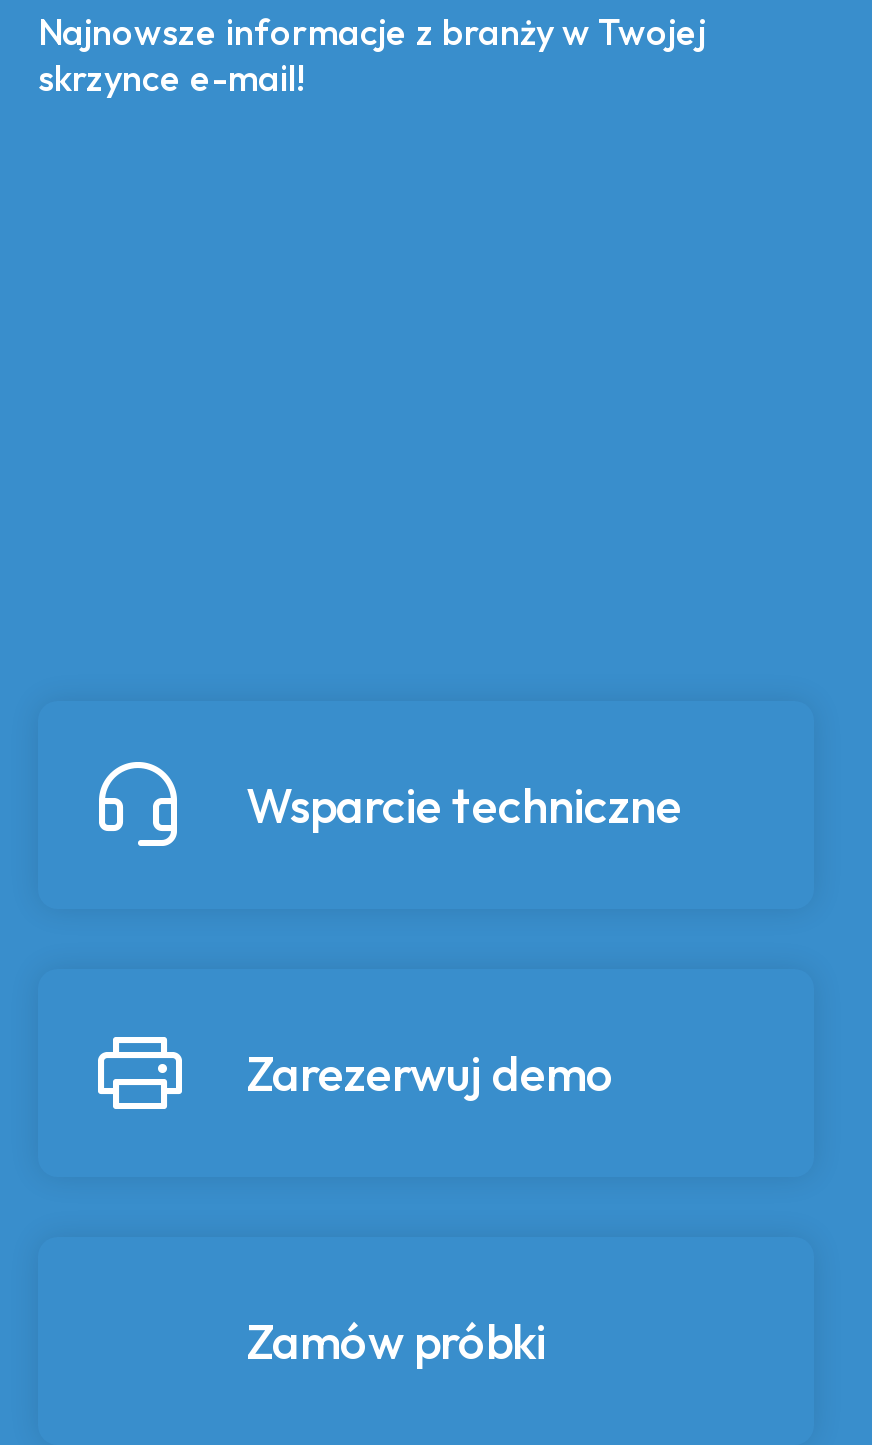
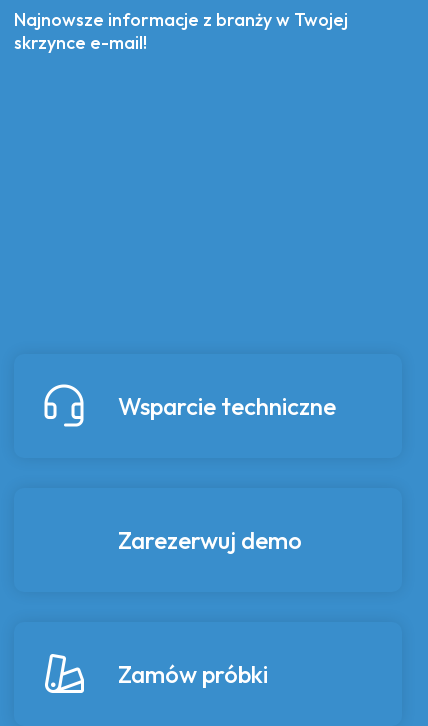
[96,1035,184,1111] [image] -> none
none -> [44,653,85,694] [image]

